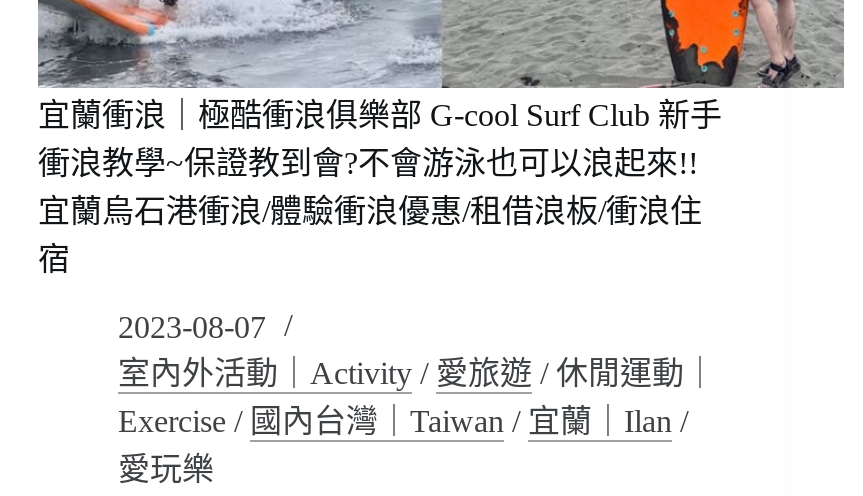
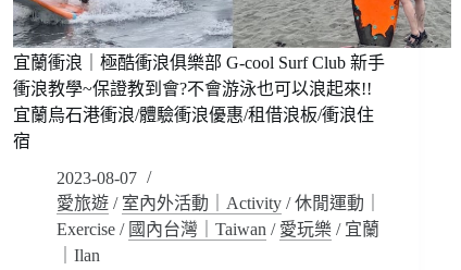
[118,356,716,486] 室內外活動｜Activity /愛旅遊/休閒運動｜ | Exercise /國內台灣｜Taiwan /宜蘭｜Ilan / | 愛玩樂 -> [57,194,382,265] 愛旅遊/室內外活動｜Activity /休閒運動｜ | Exercise /國內台灣｜Taiwan /愛玩樂/宜蘭 | ｜Ilan

